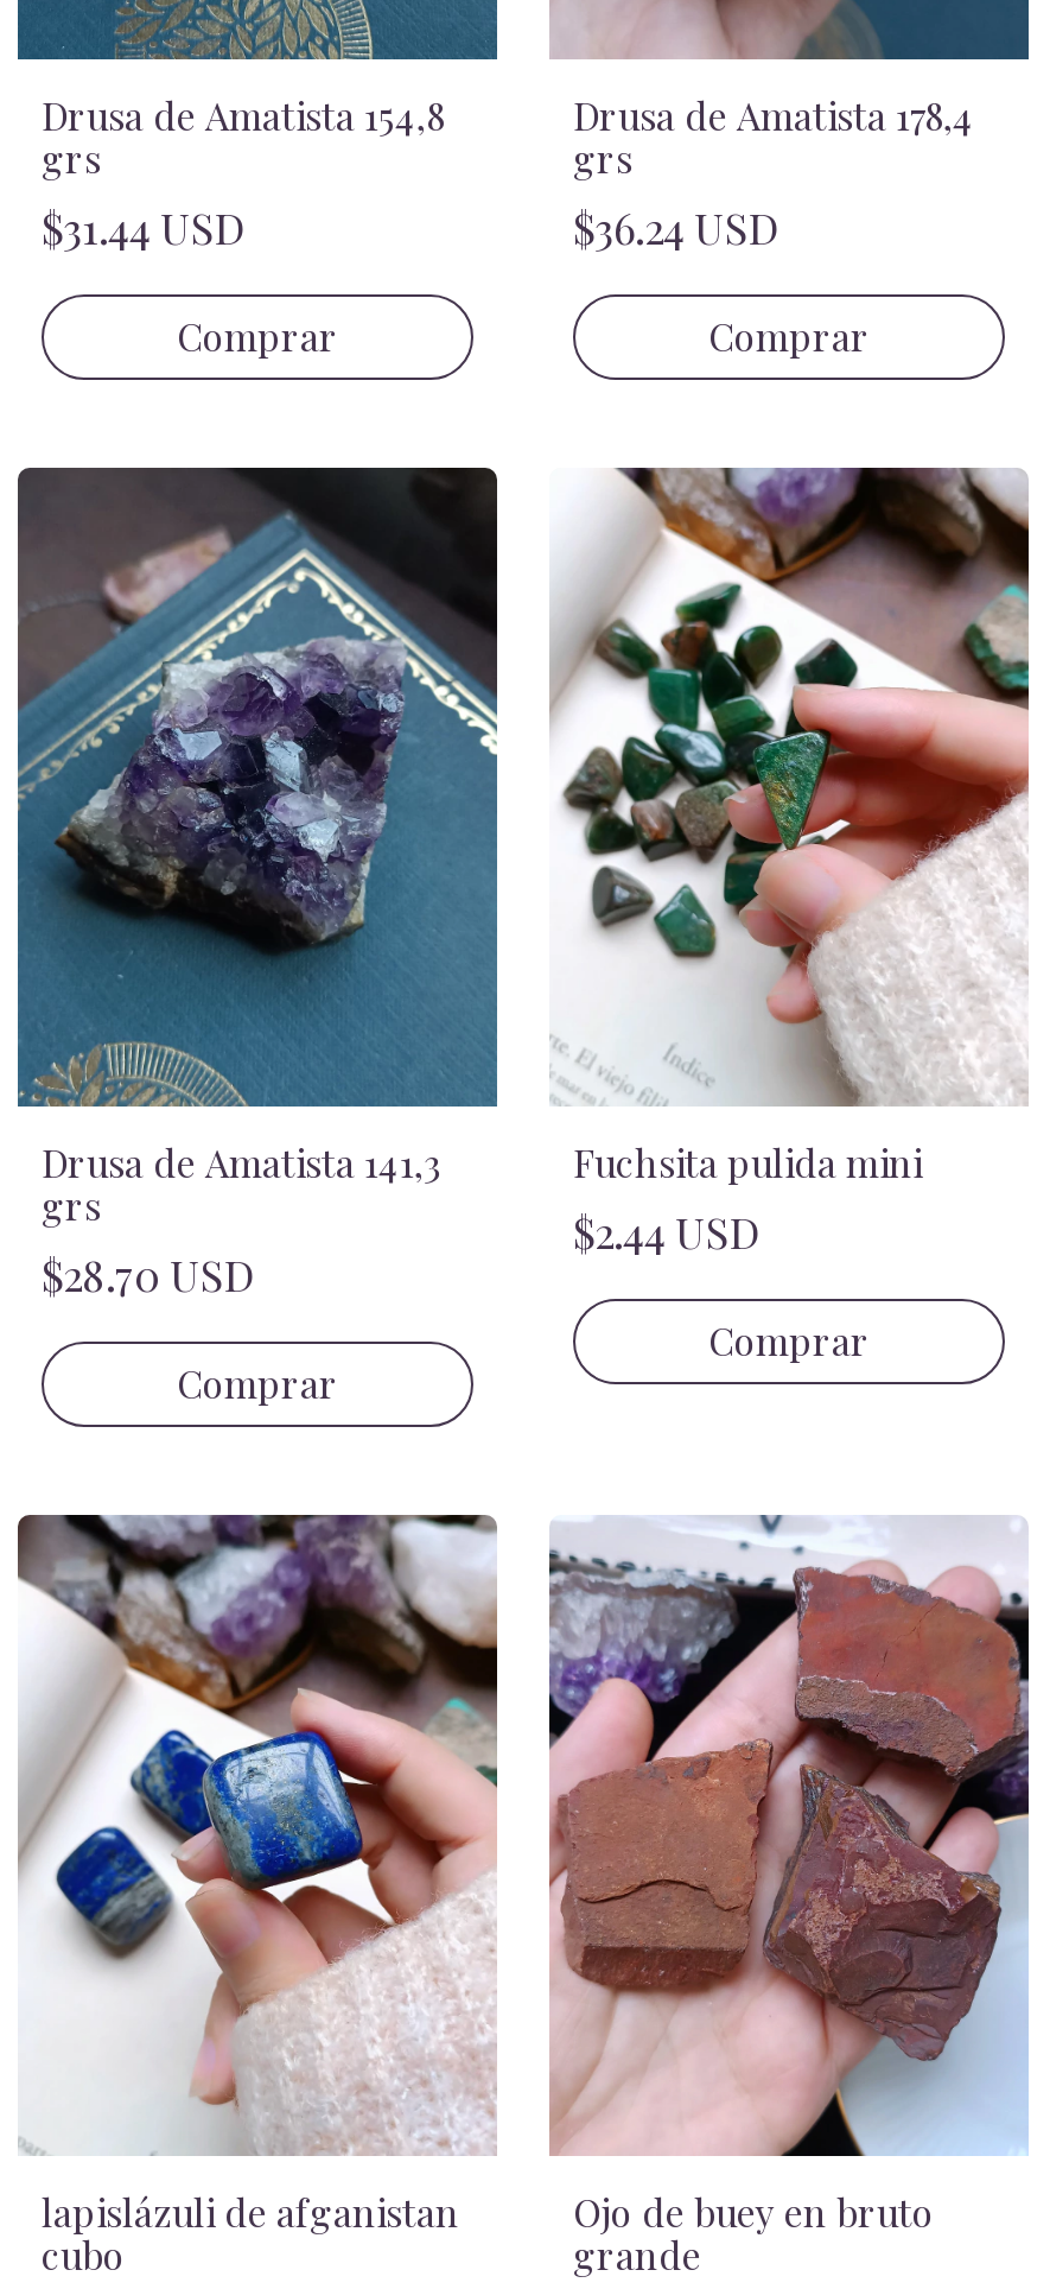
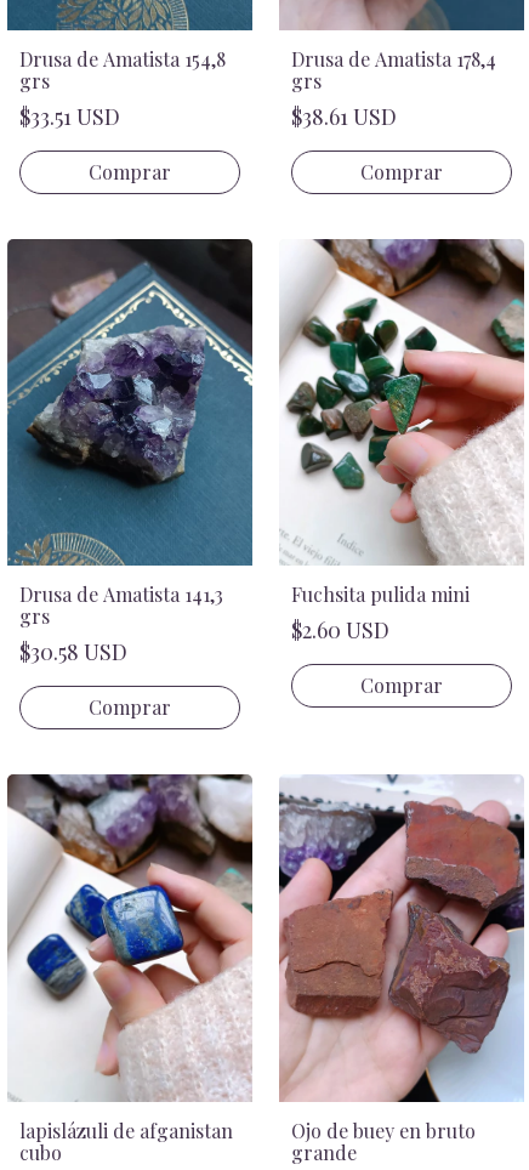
[42,200,246,257] $31.44 USD -> [19,102,120,131] $33.51 USD
[573,200,779,257] $36.24 USD -> [291,102,397,131] $38.61 USD
[573,1205,761,1262] $2.44 USD -> [291,616,389,645] $2.60 USD
[42,1248,255,1305] $28.70 USD -> [19,638,127,667] $30.58 USD

